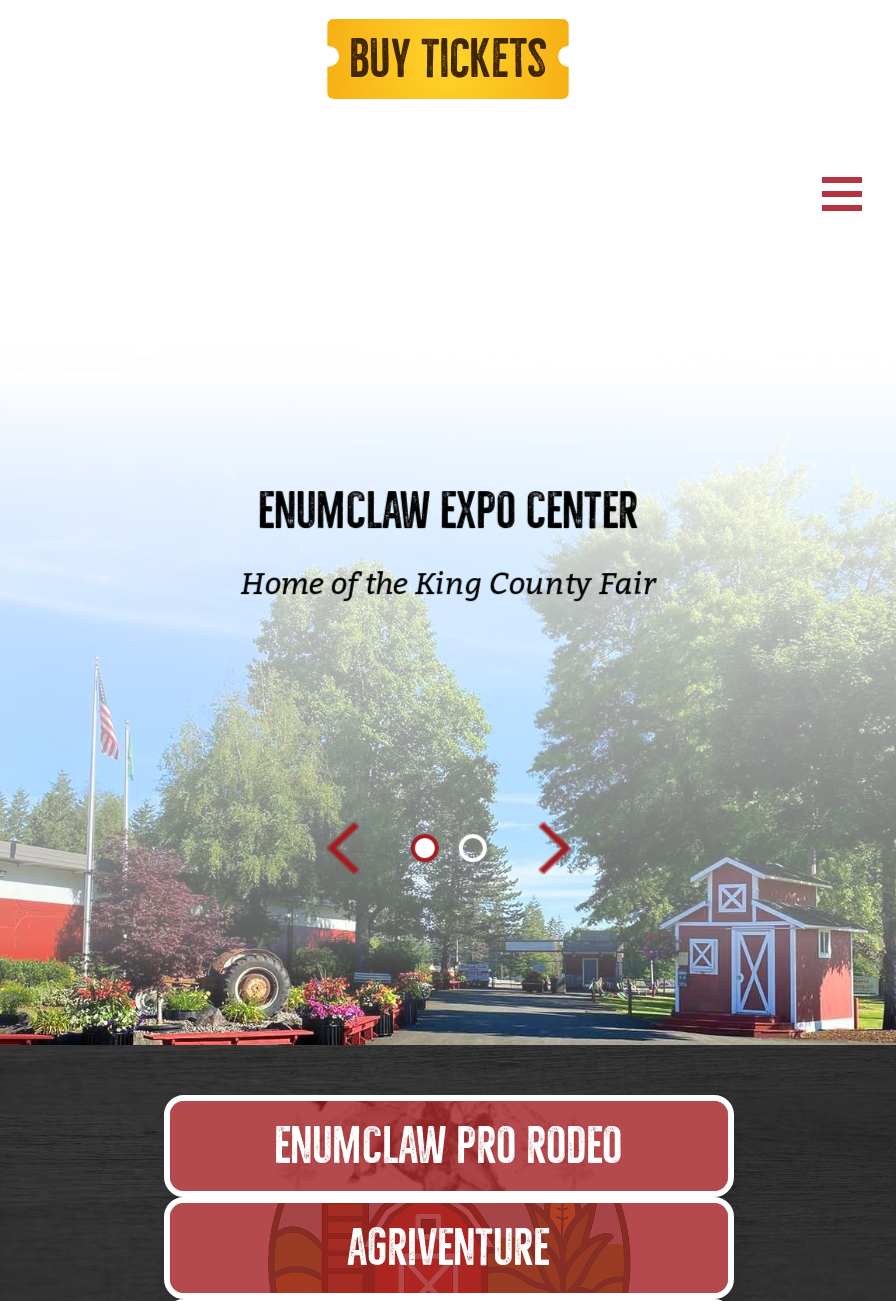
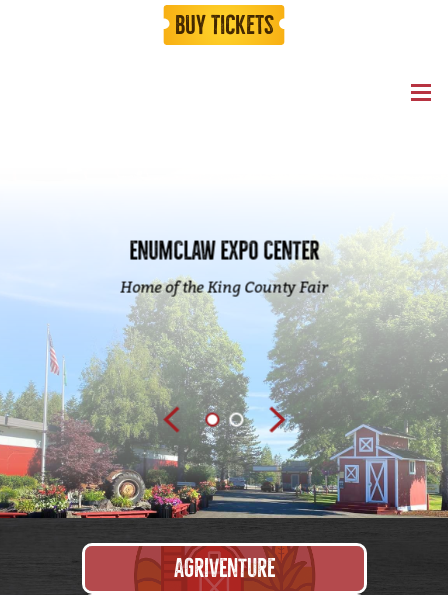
[274,1117,622,1175] ENUMCLAW PRO RODEO -> none

